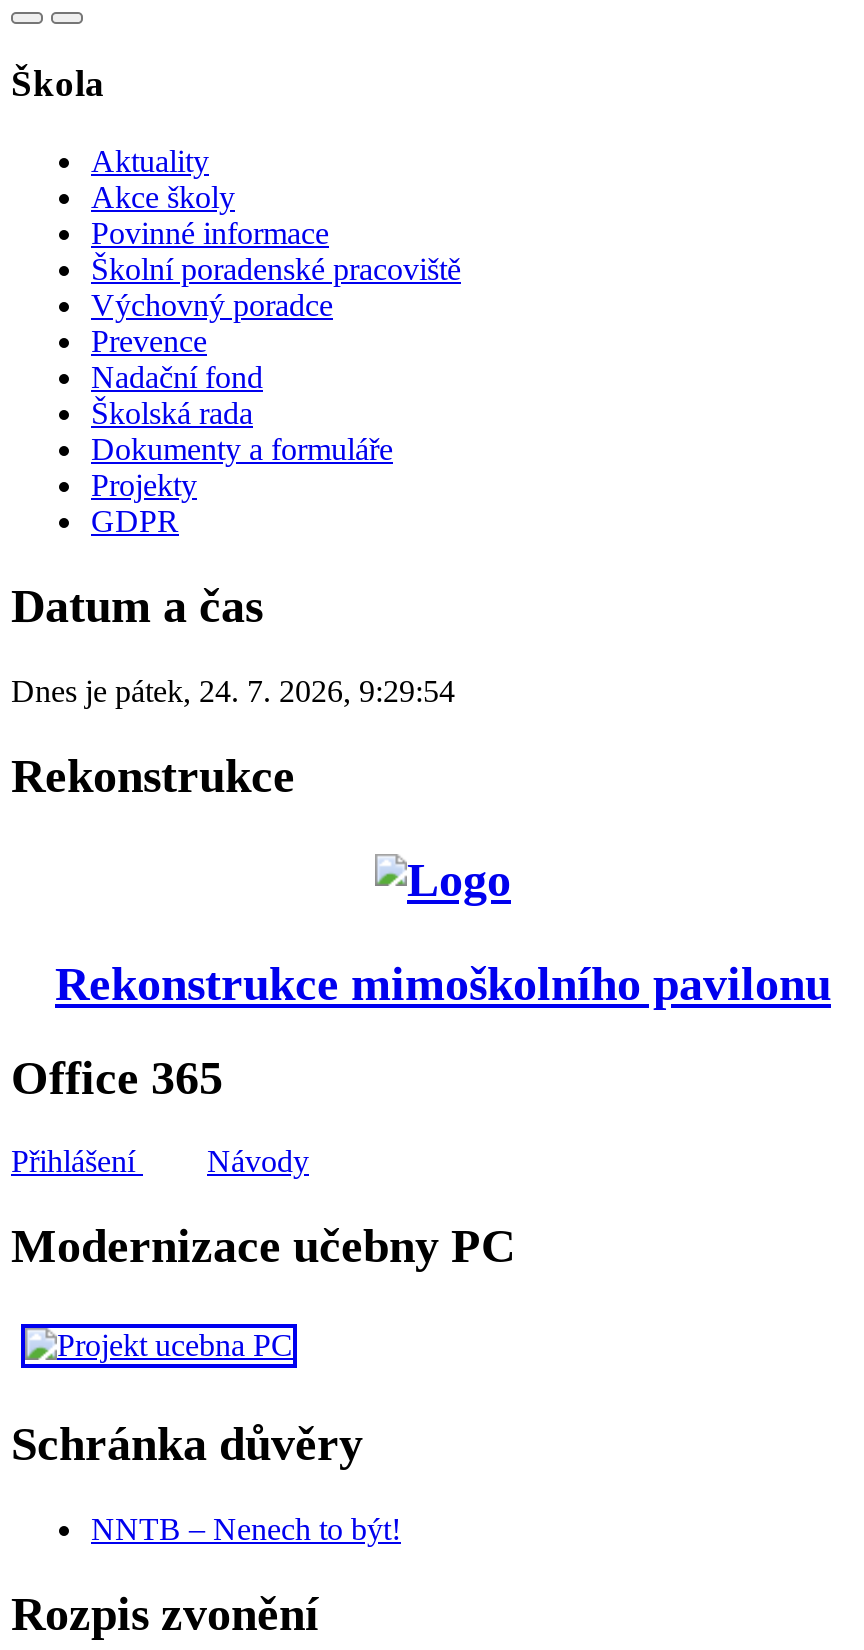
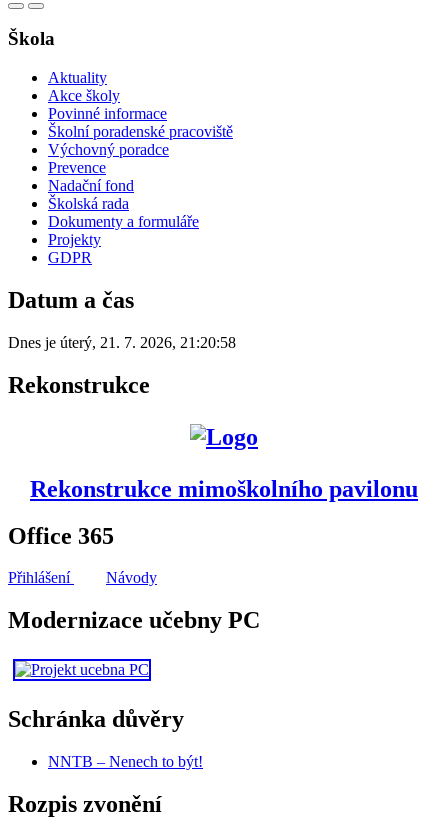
[11,674,455,708] Dnes je pátek, 24. 7. 2026, 9:29:54 -> [8,334,236,351] Dnes je úterý, 21. 7. 2026, 21:20:58

